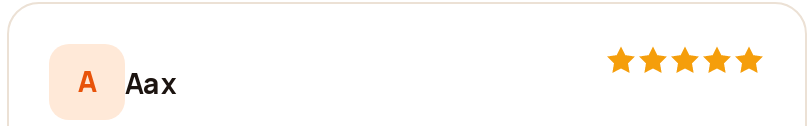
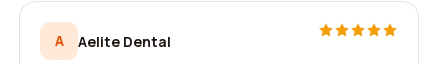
[125,63,177,101] Aax -> [78,31,171,50] Aelite Dental

